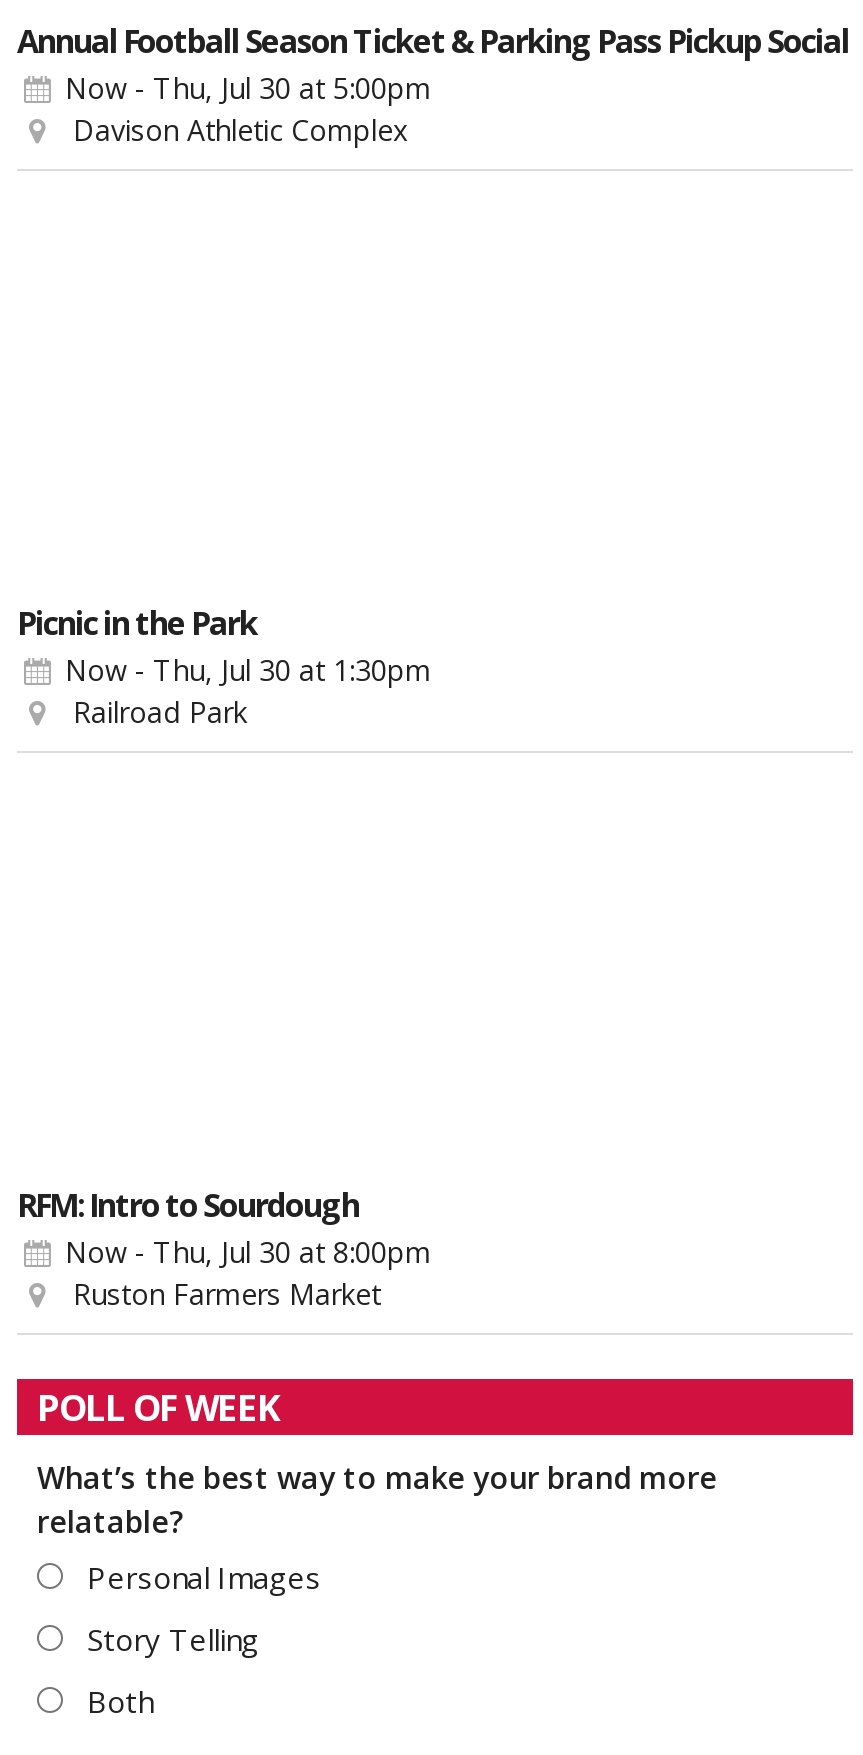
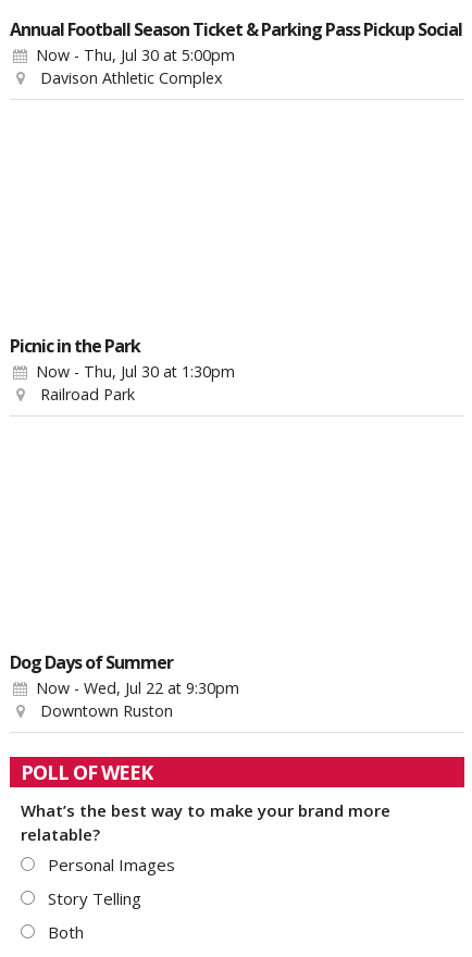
[17,1182,431,1312] RFM: Intro to Sourdough | Now - Thu, Jul 30 at 8:00pm | Ruston Farmers Market -> [10,650,239,720] Dog Days of Summer | Now - Wed, Jul 22 at 9:30pm | Downtown Ruston

